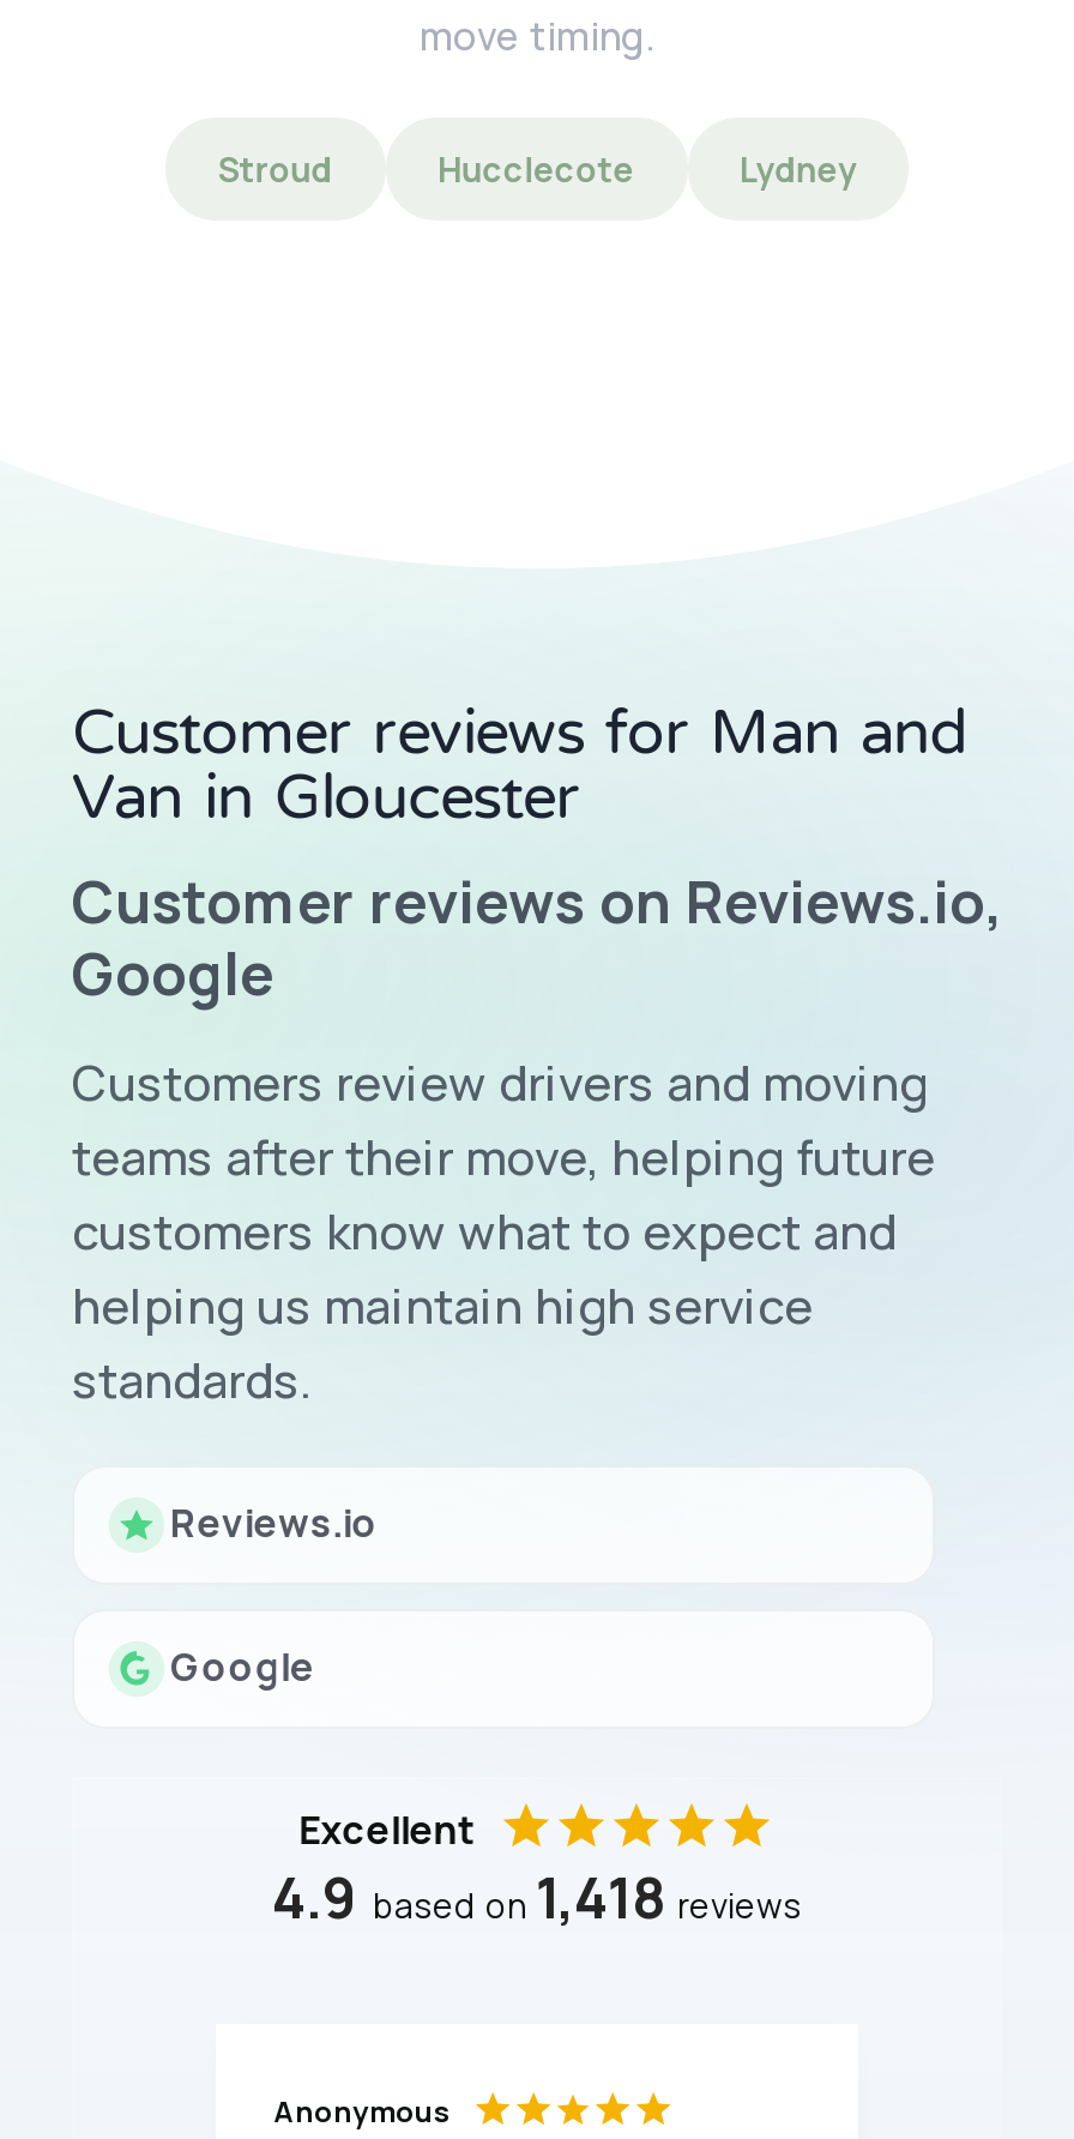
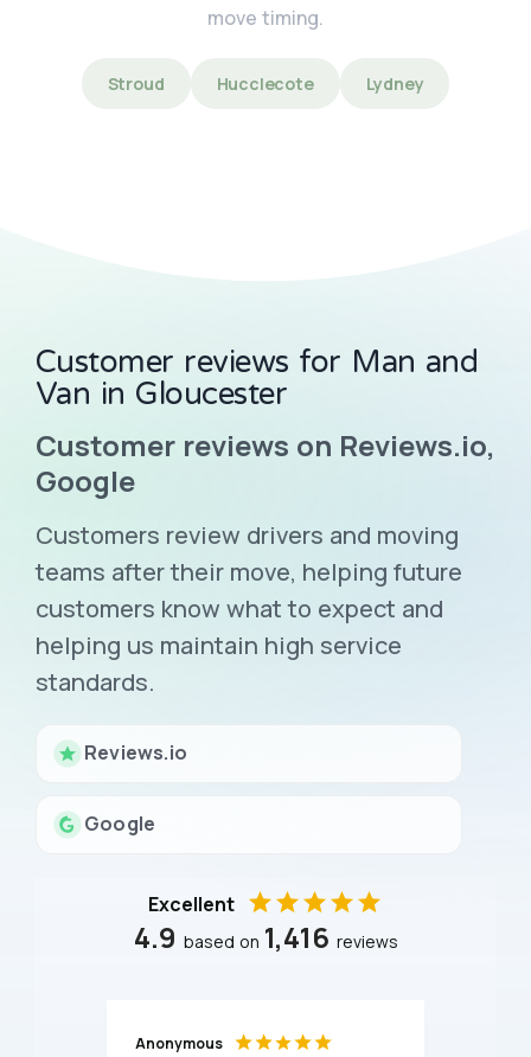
[272,1858,802,1934] 4.9 based on 1,418 reviews -> [133,918,398,956] 4.9 based on 1,416 reviews

